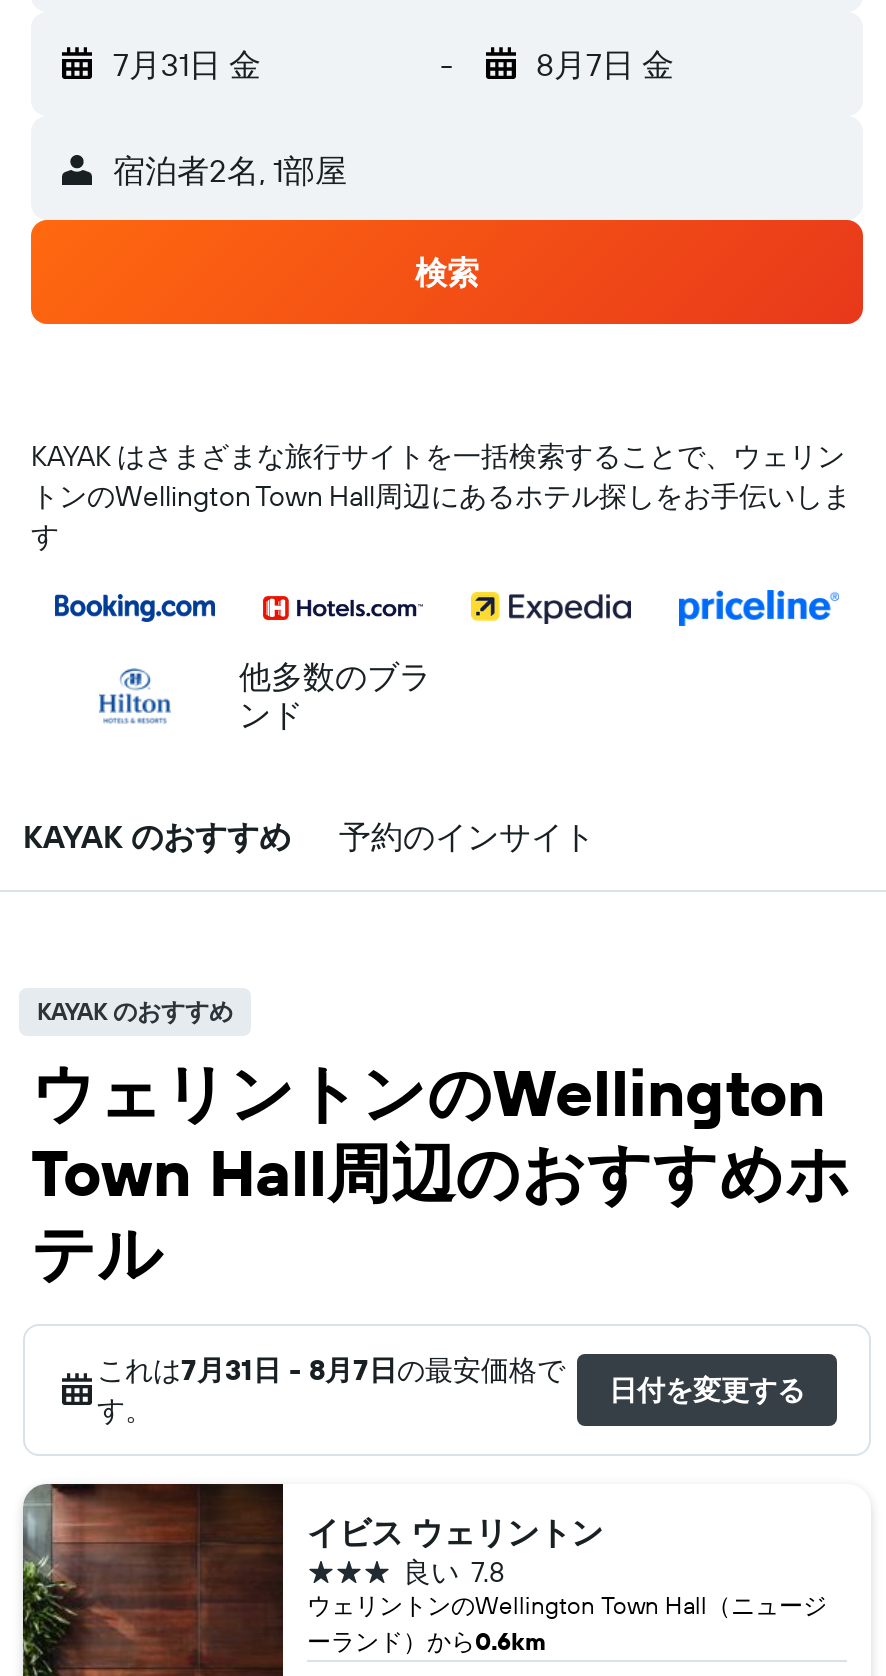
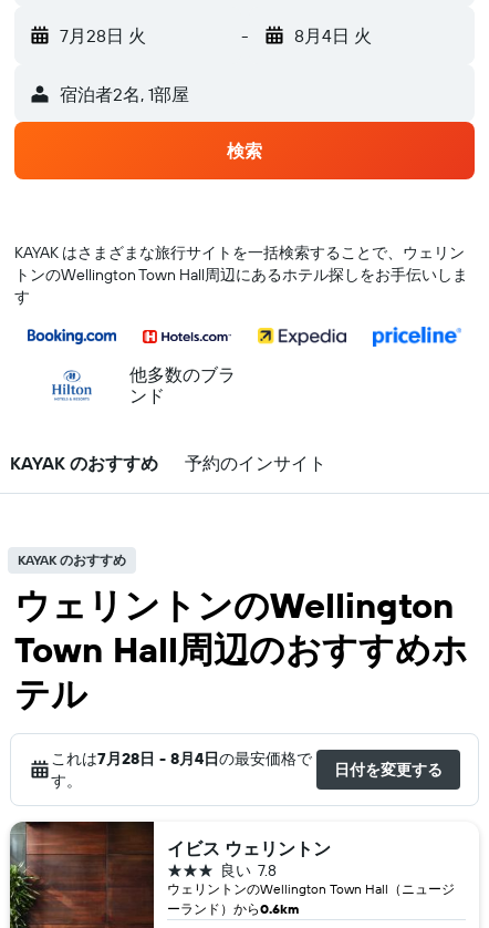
[113,44,261,84] 7月31日 金 -> [60,24,146,47] 7月28日 火
[536,44,674,84] 8月7日 金 -> [294,24,371,47] 8月4日 火
[97,1352,565,1388] これは7月31日 - 8月7日の最安価格で -> [51,749,312,769] これは7月28日 - 8月4日の最安価格で

